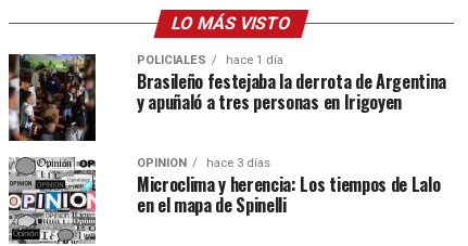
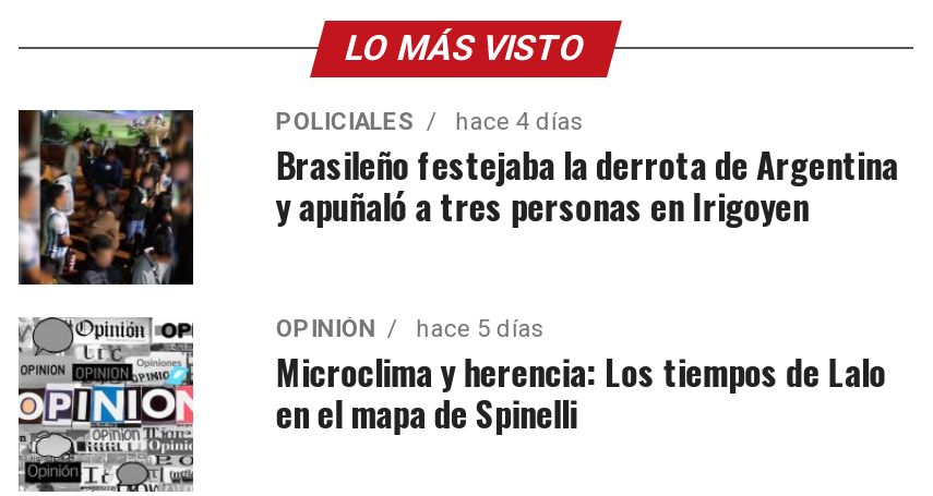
[137,53,283,67] POLICIALES hace 1 día -> [276,108,584,136] POLICIALES hace 4 días
[137,156,270,170] OPINIÓN hace 3 días -> [276,315,544,343] OPINIÓN hace 5 días

